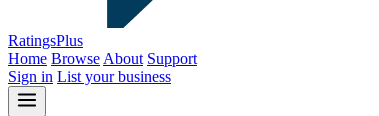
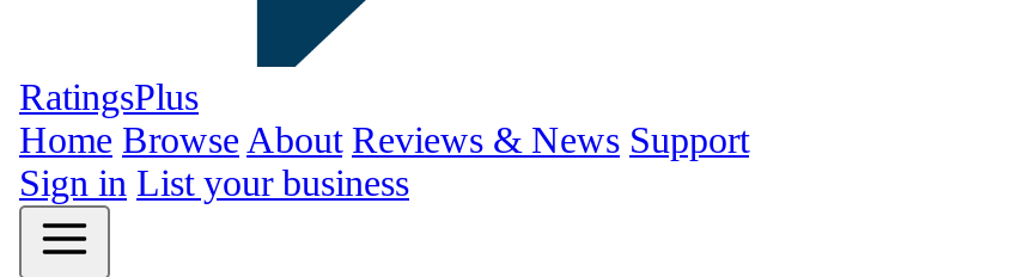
[8,50,197,67] Home Browse About Support -> [19,119,749,160] Home Browse About Reviews & News Support

